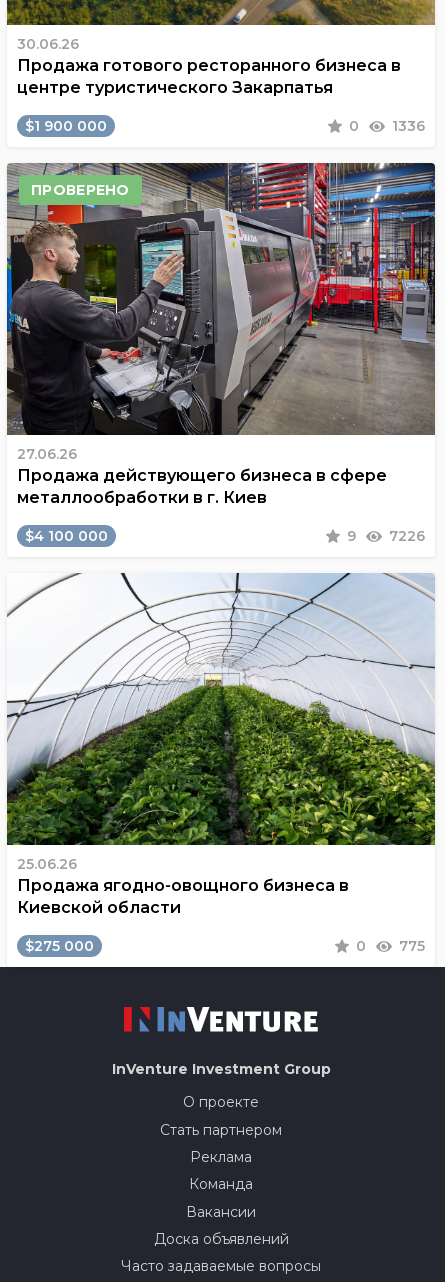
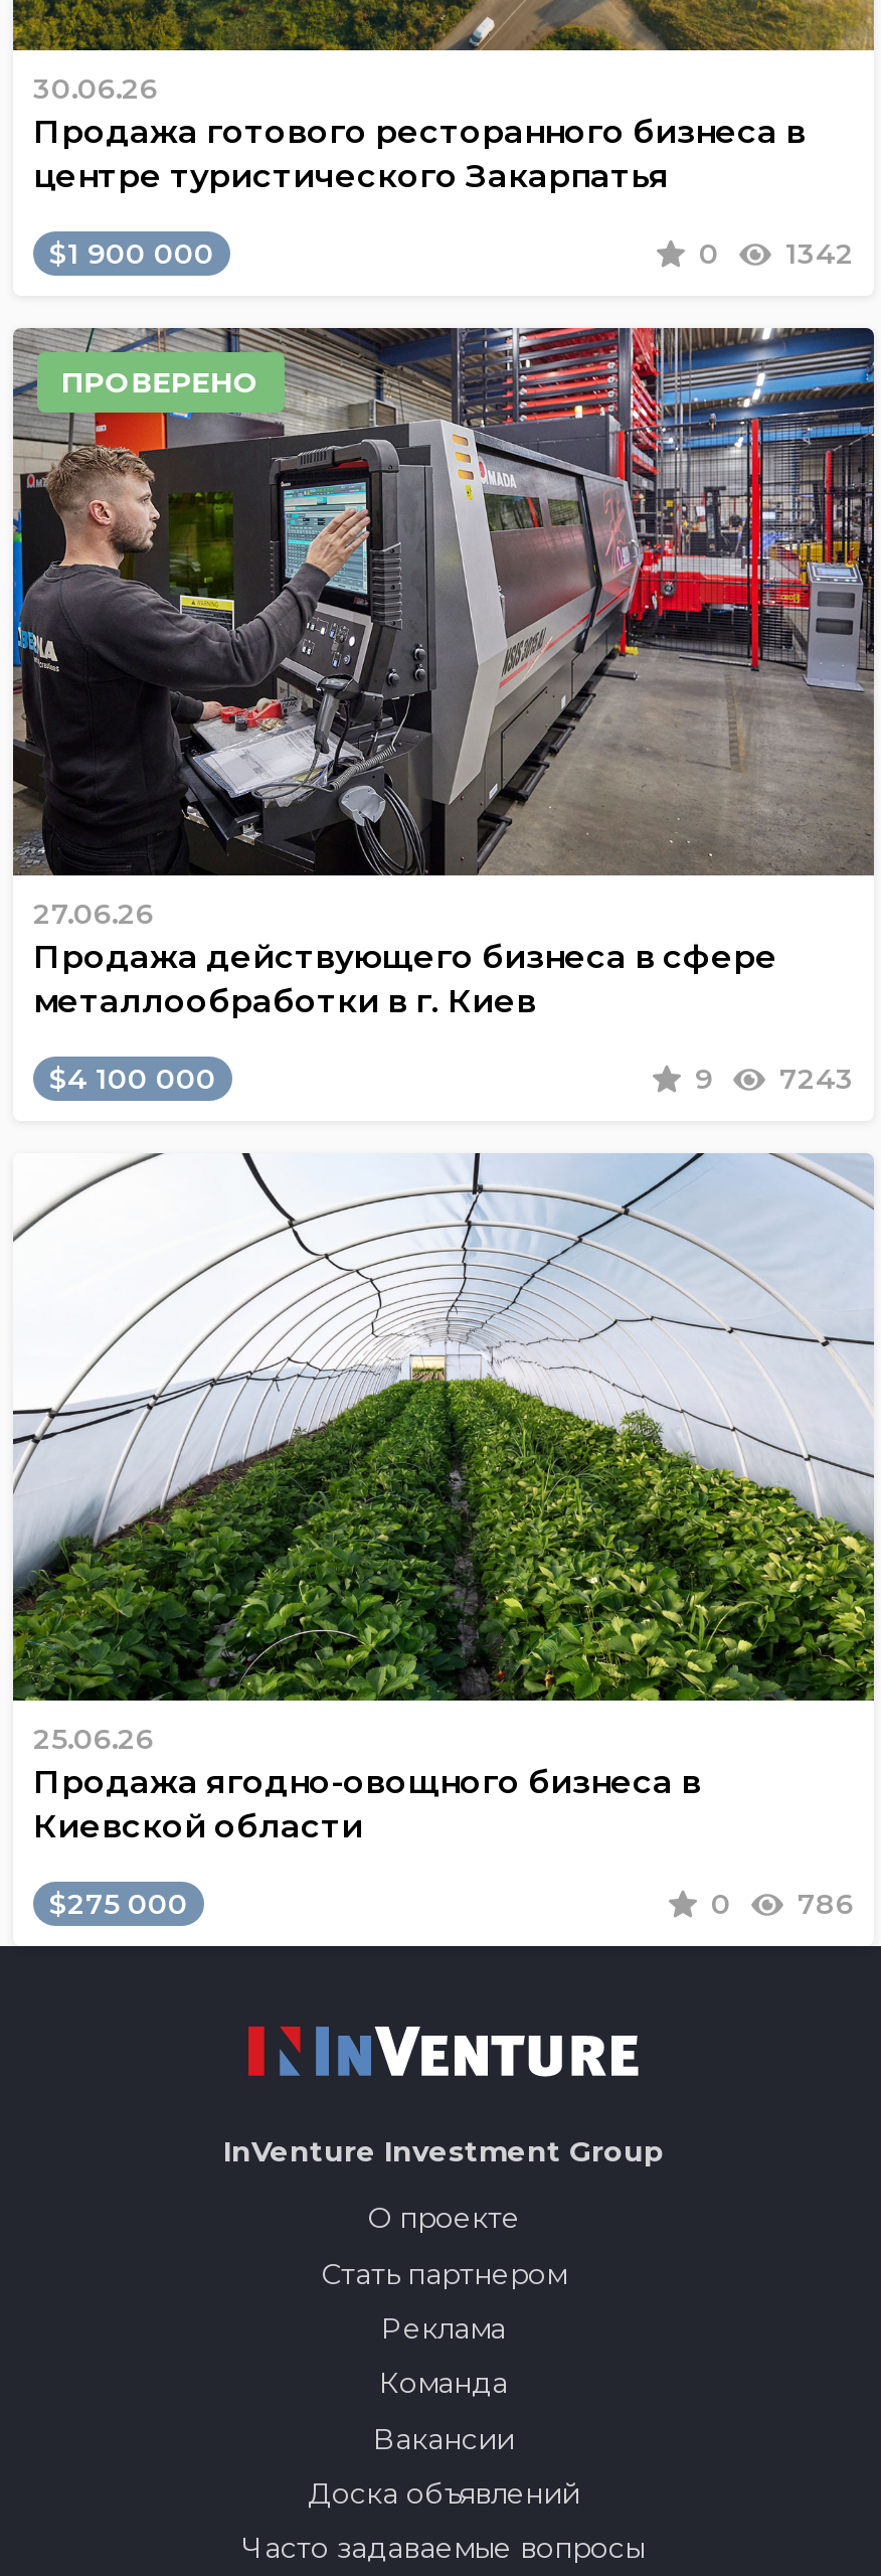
[392,117,425,135] 1336 -> [785,236,854,272] 1342
[347,527,425,545] 9 7226 -> [695,1061,854,1097] 9 7243
[399,937,425,955] 775 -> [798,1886,854,1922] 786

